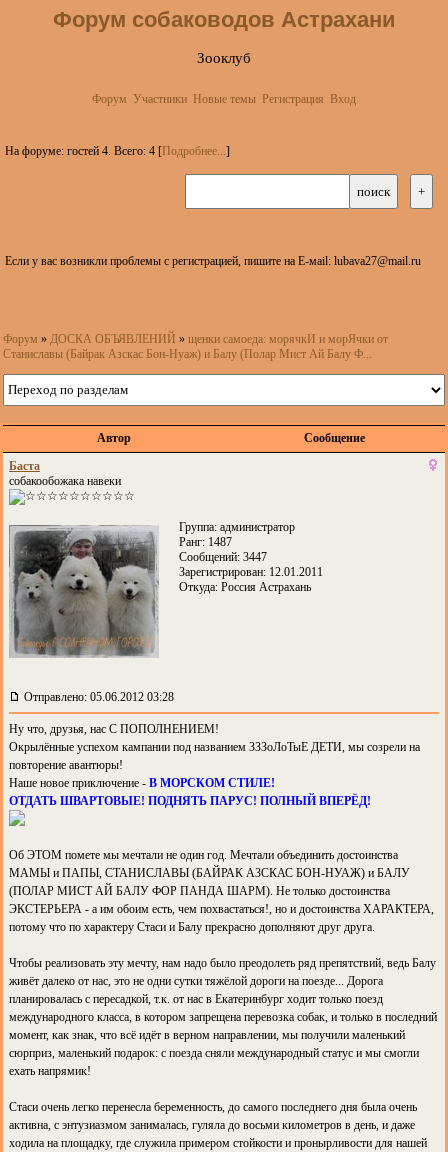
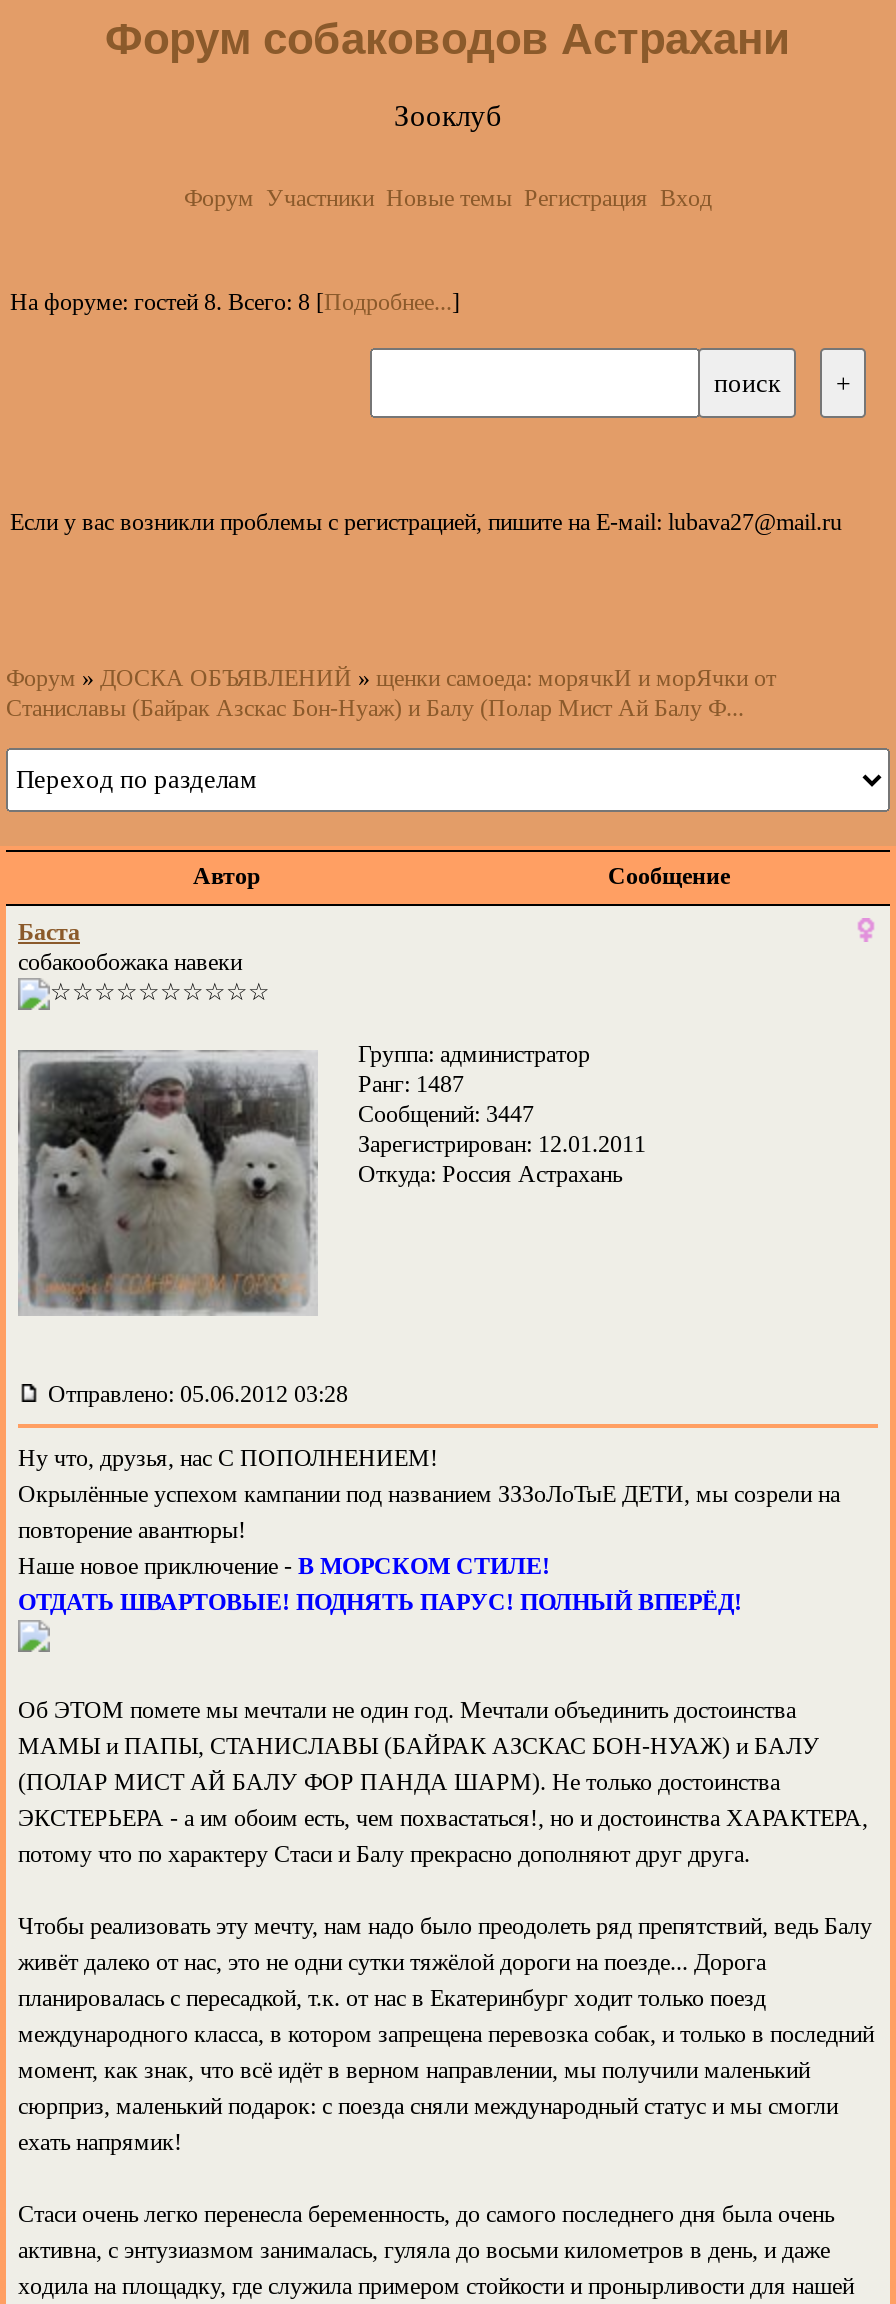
[5,144,230,158] На форуме: гостей 4. Всего: 4 [Подробнее...] -> [10,288,460,316] На форуме: гостей 8. Всего: 8 [Подробнее...]

